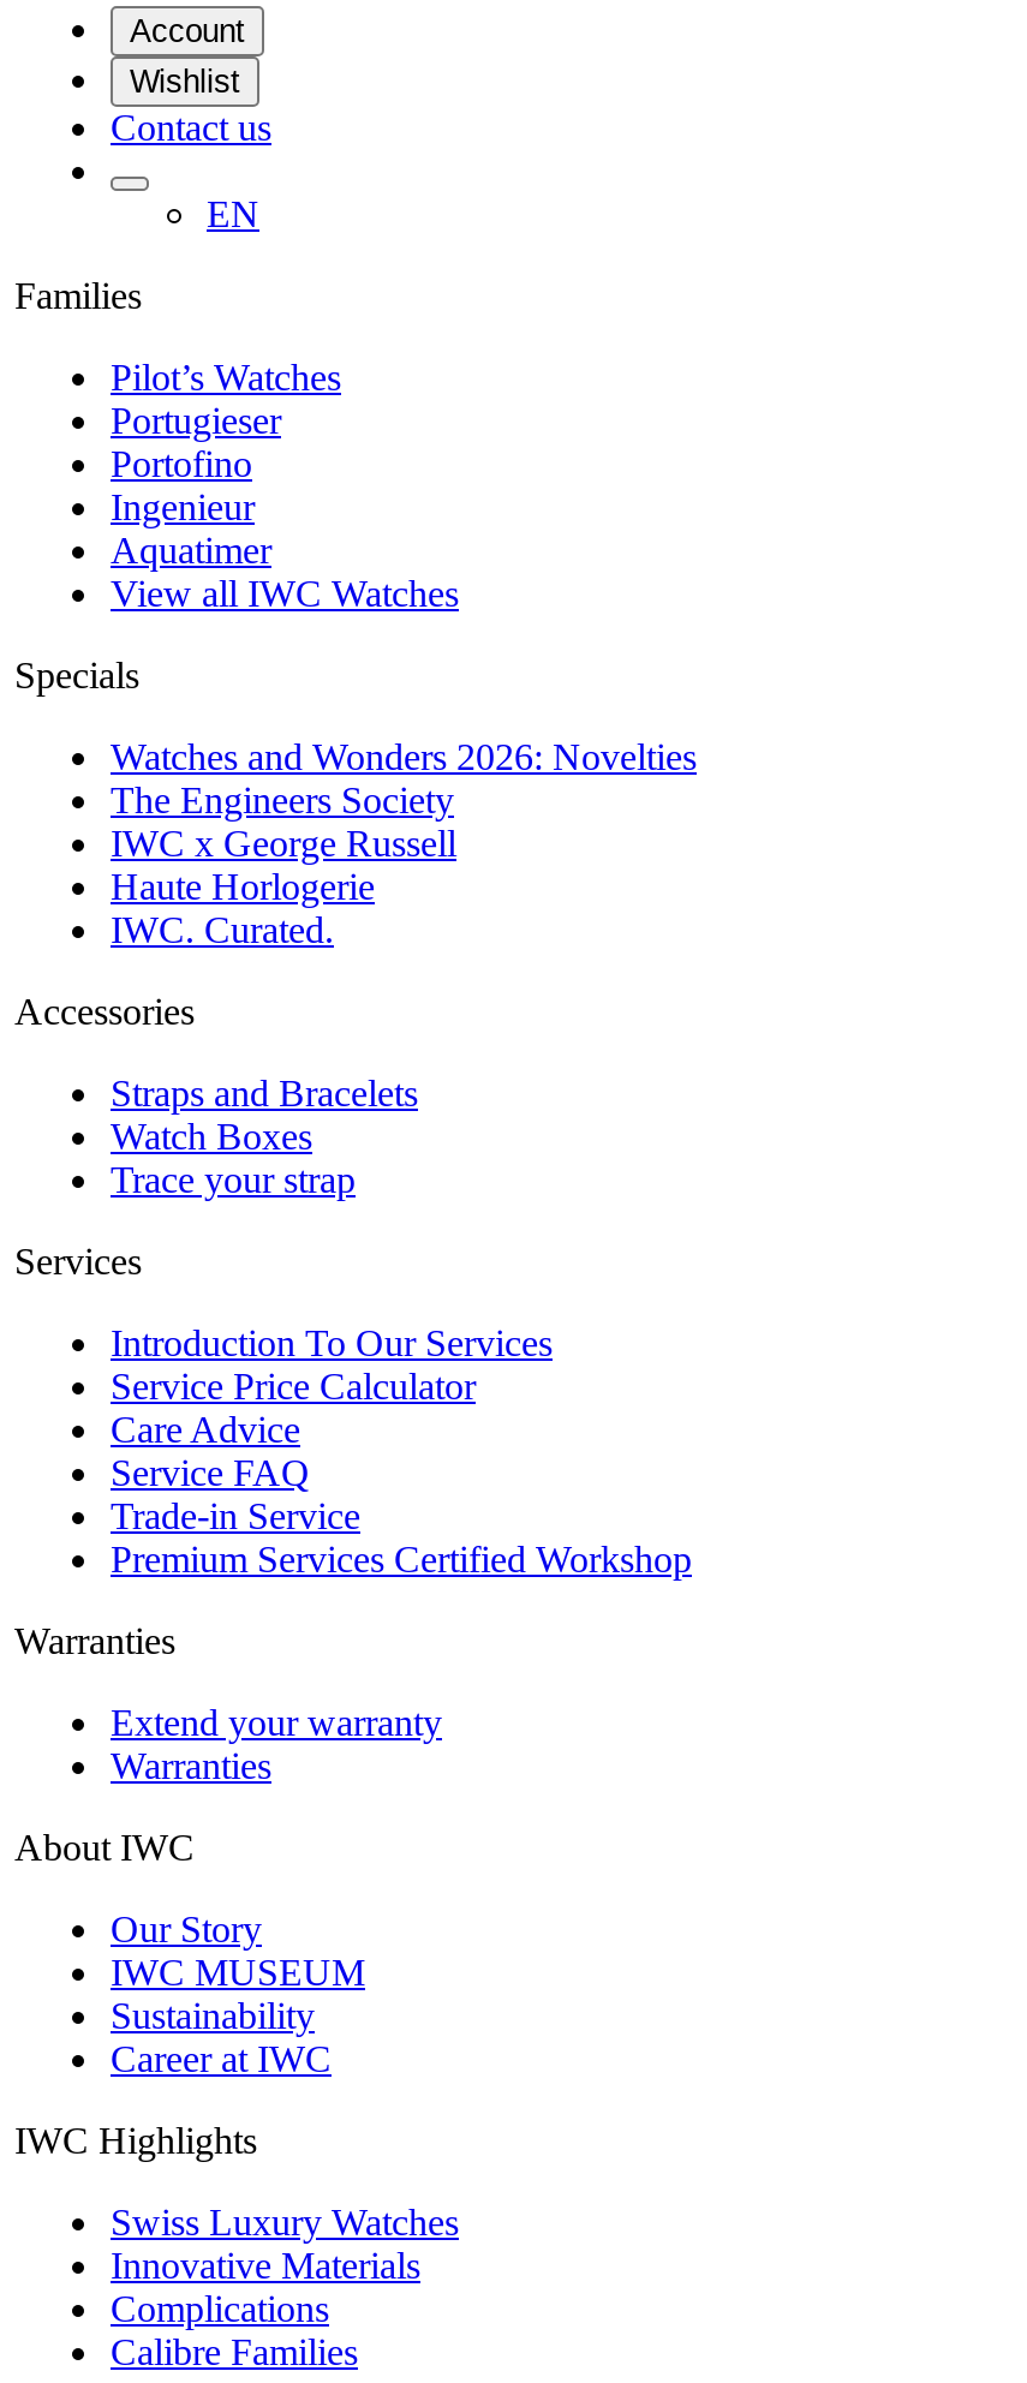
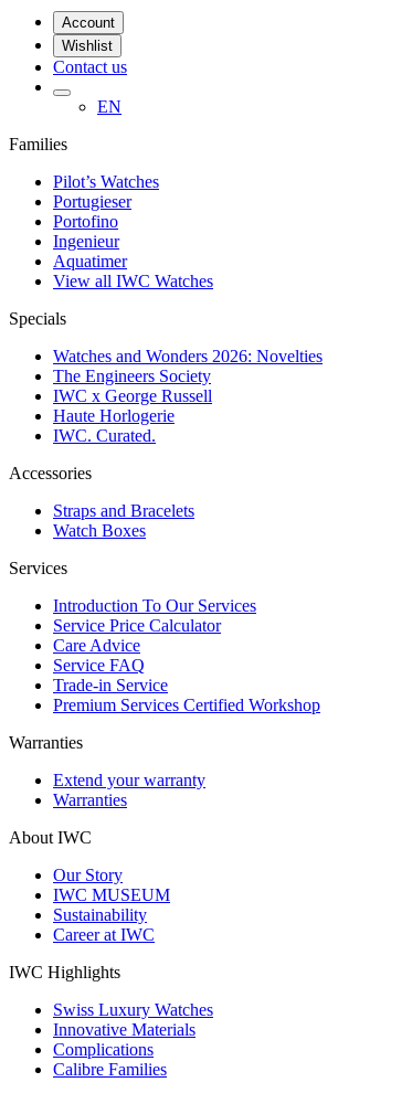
[111,1158,356,1199] Trace your strap -> none

